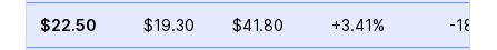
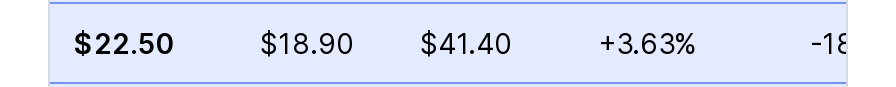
[143,16,195,34] $19.30 -> [260,26,354,60] $18.90
[232,16,284,34] $41.80 -> [420,26,512,60] $41.40
[331,16,385,34] +3.41% -> [598,26,696,60] +3.63%

